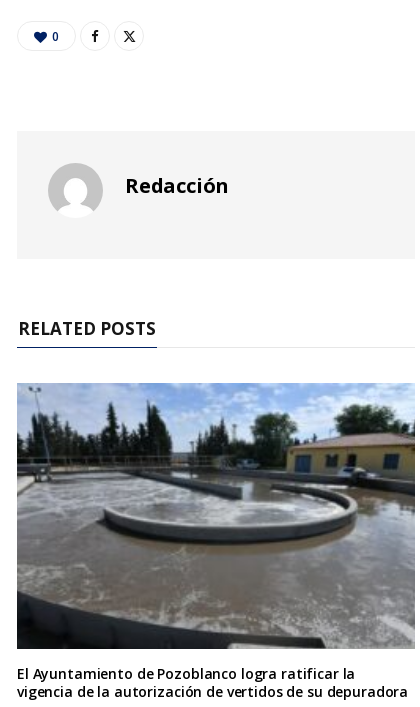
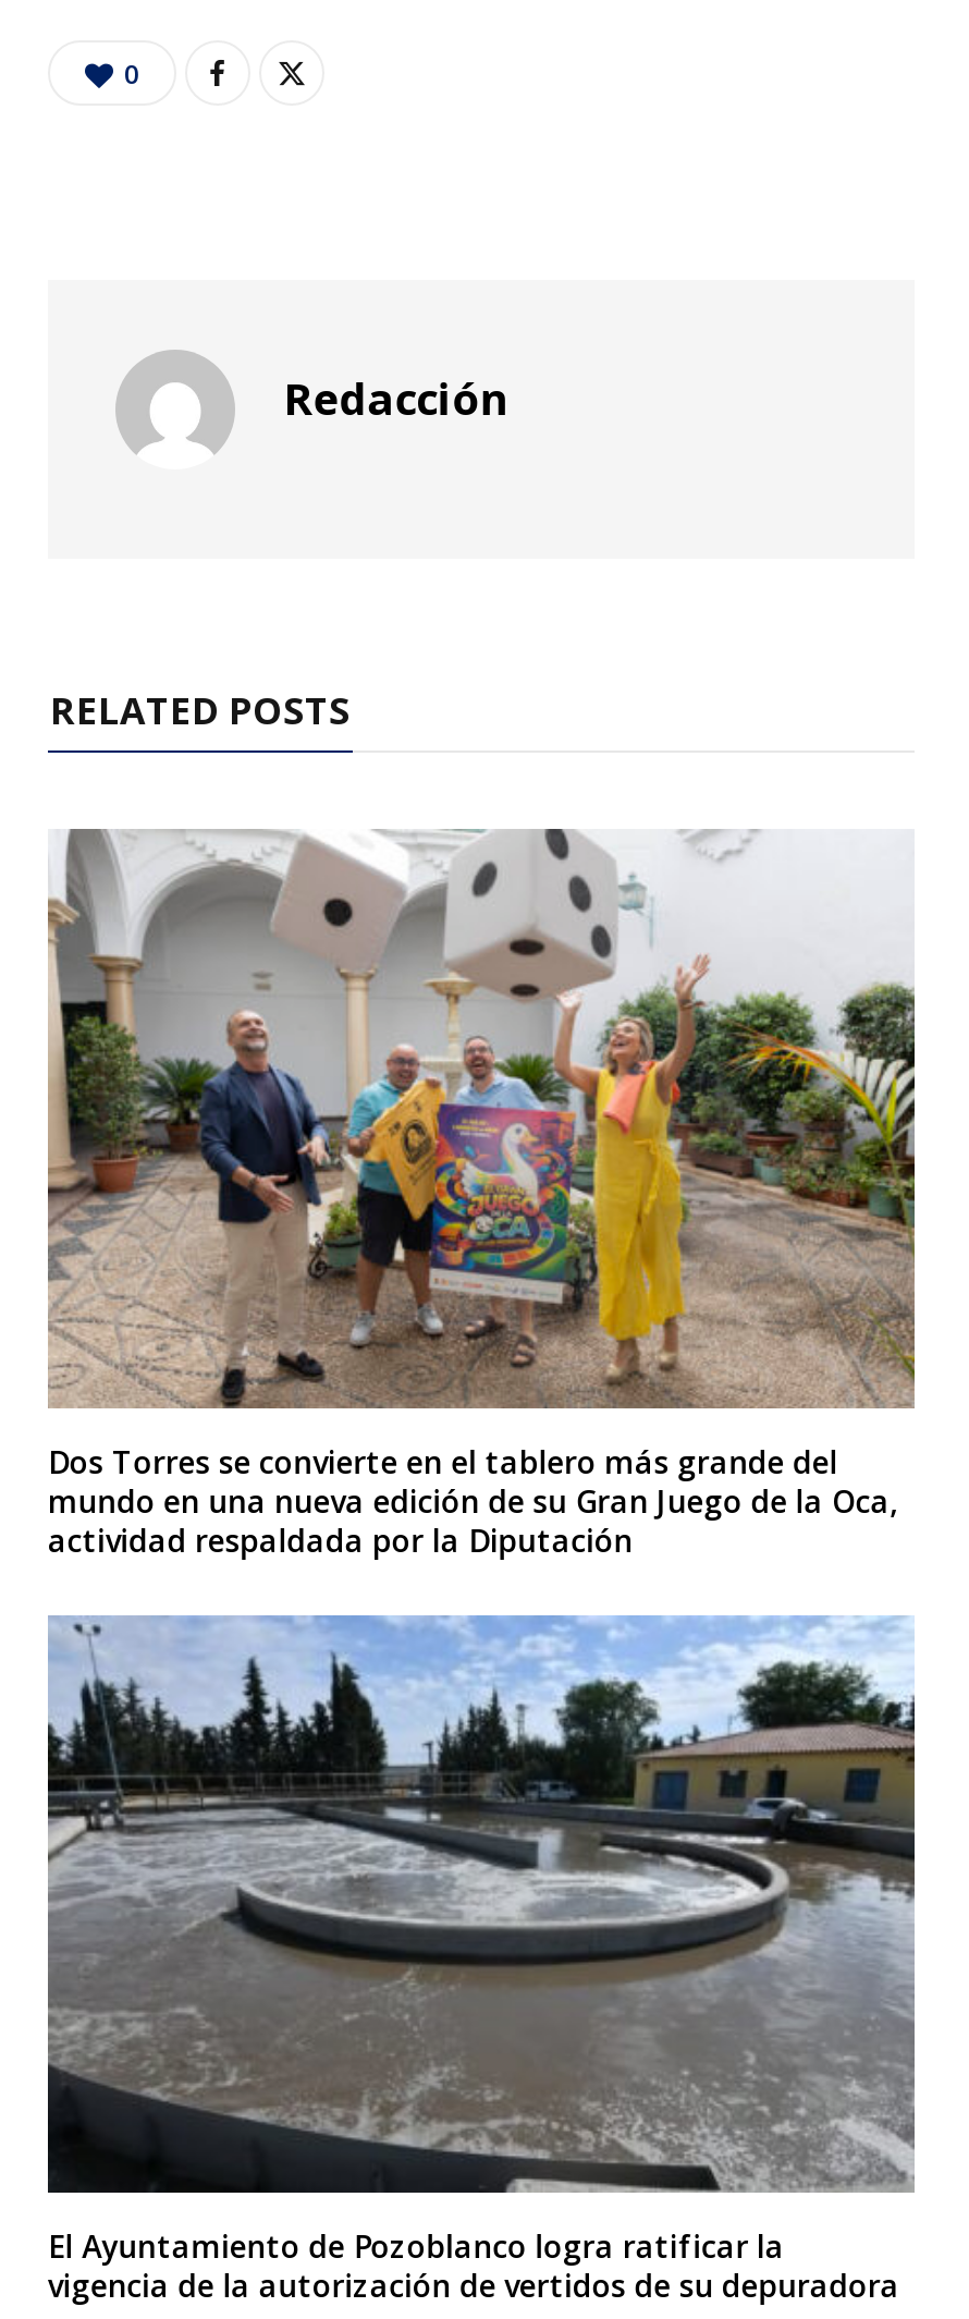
none -> [46,827,915,1560] [image] | Dos Torres se convierte en el tablero más grande del | mundo en una nueva edición de su Gran Juego de la Oca, | actividad respaldada por la Diputación

